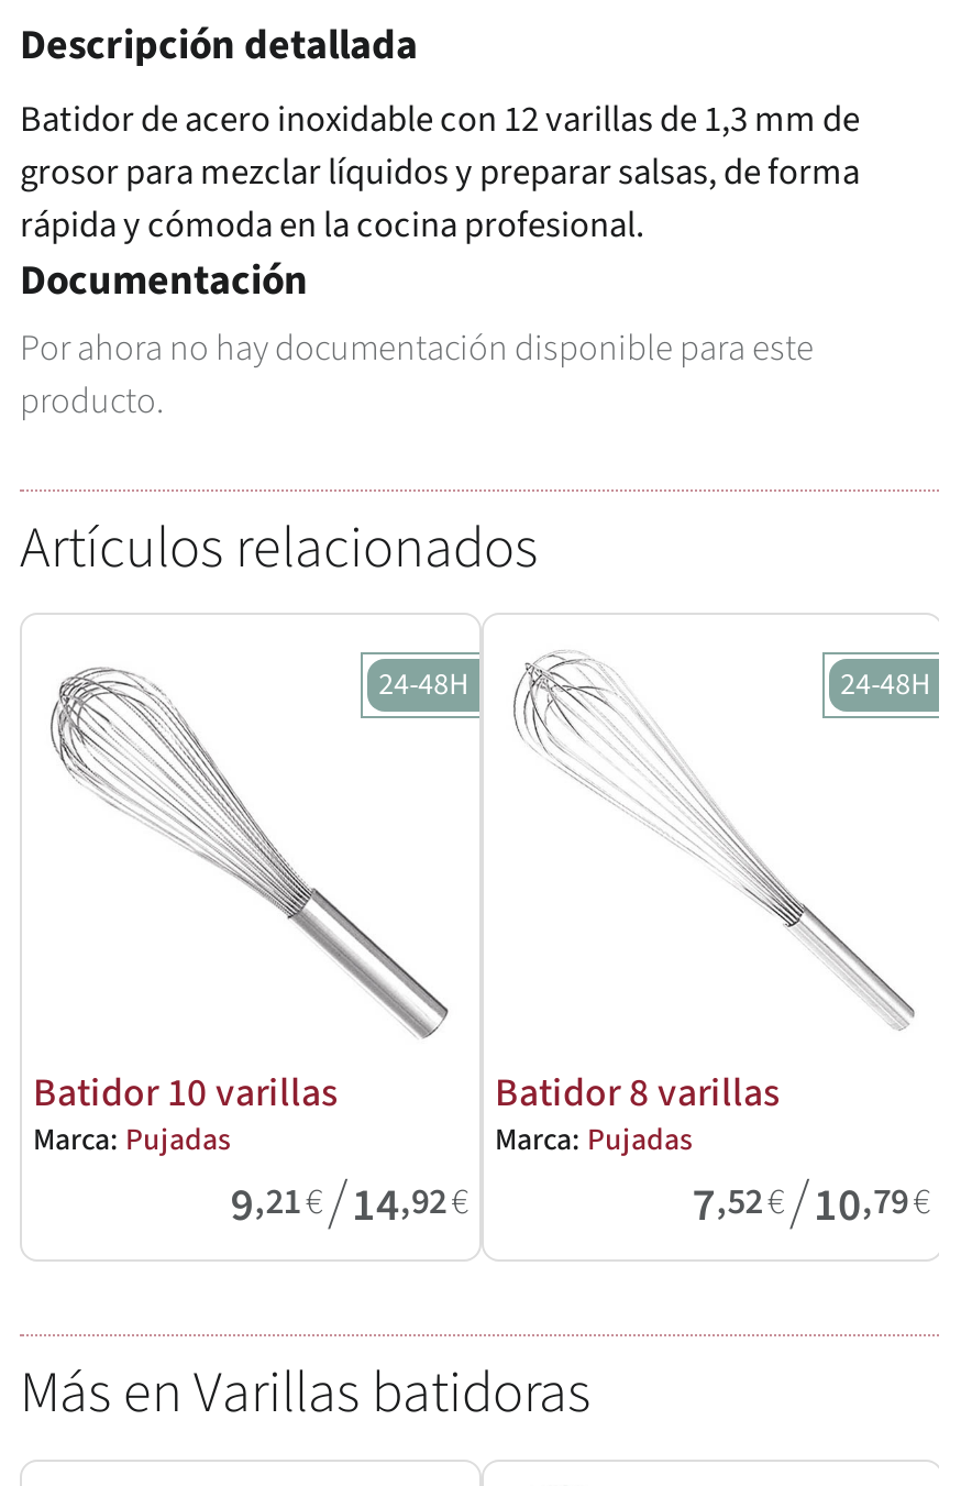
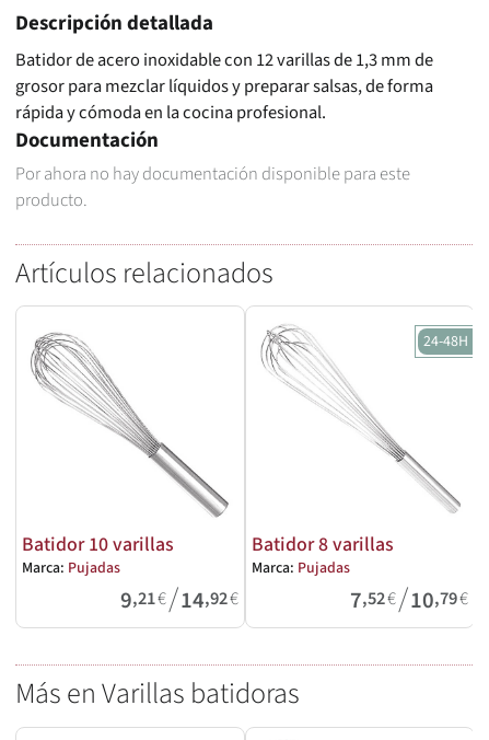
[378,664,469,708] 24-48H -> none

